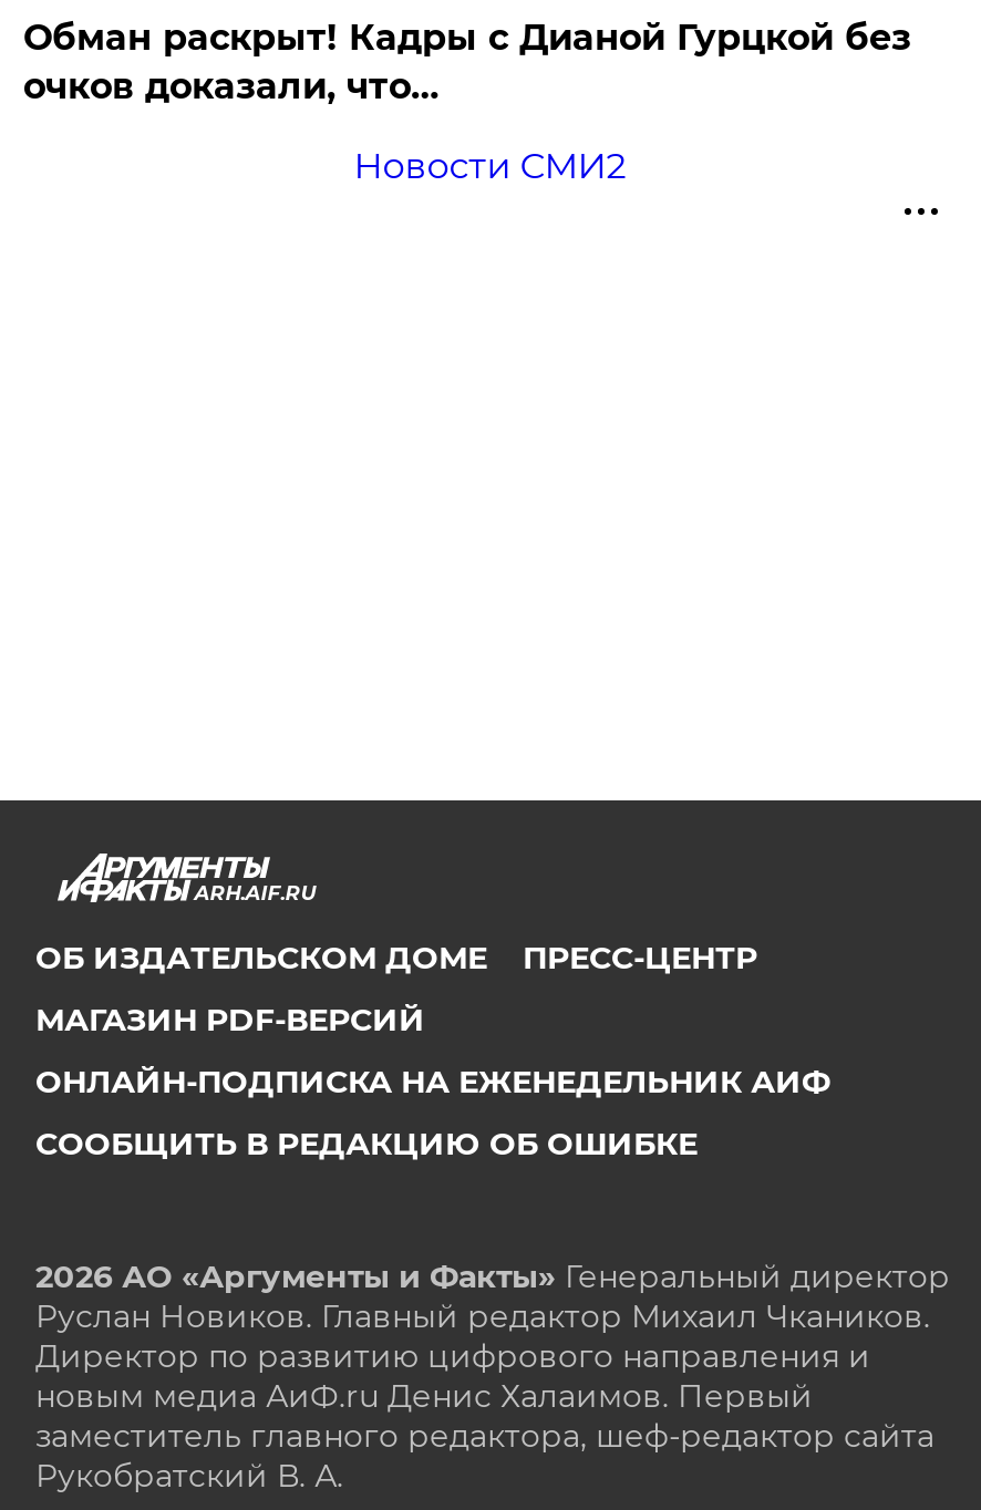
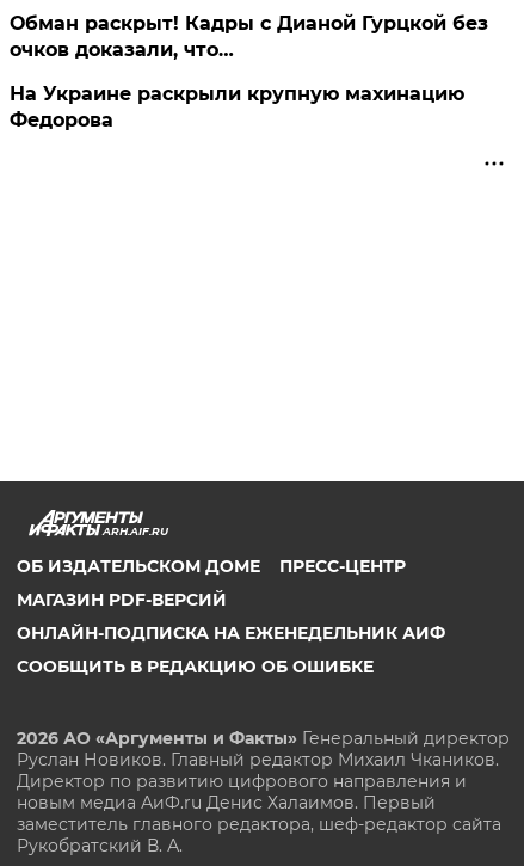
[354,145,626,187] Новости СМИ2 -> [10,82,465,131] На Украине раскрыли крупную махинацию | Федорова

